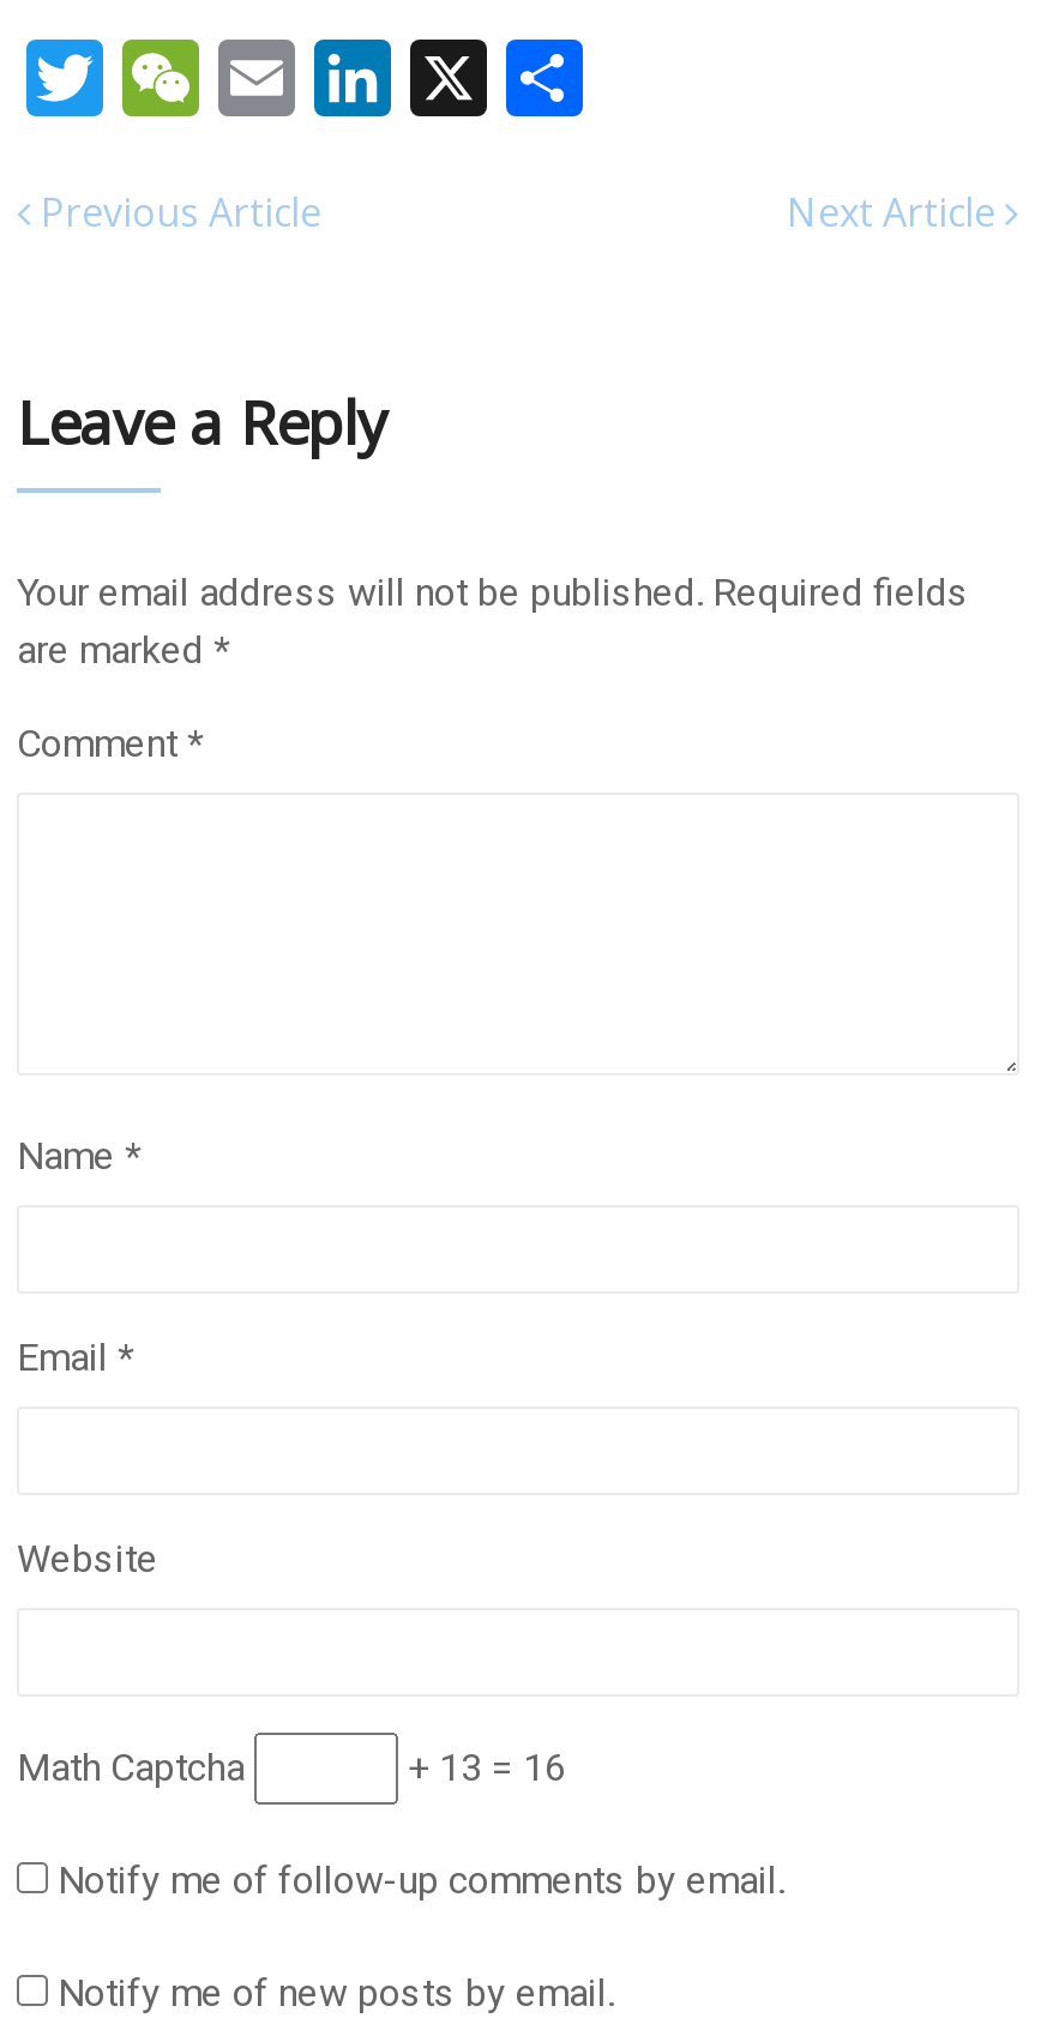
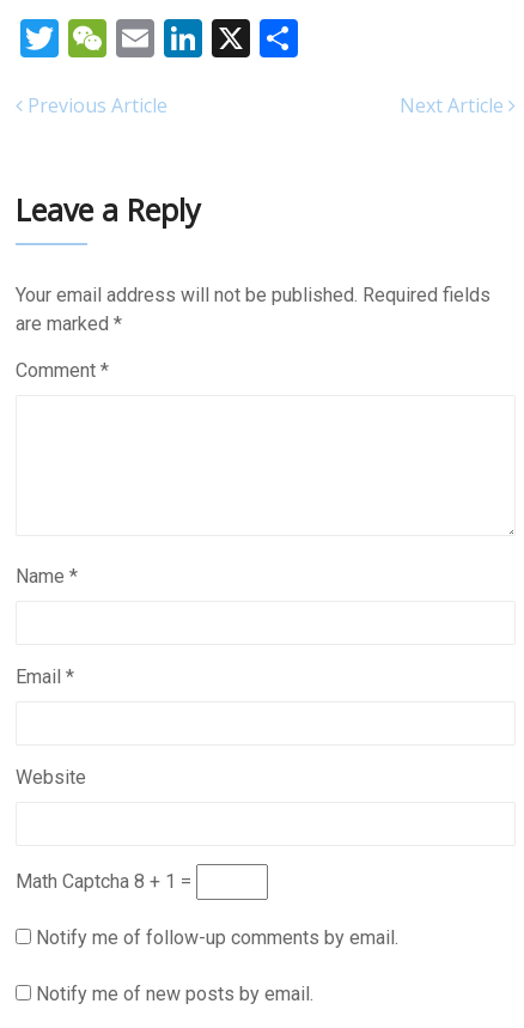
[17,1743,566,1789] Math Captcha | + 13 = 16 -> [16,869,196,892] Math Captcha 8 + 1 =

